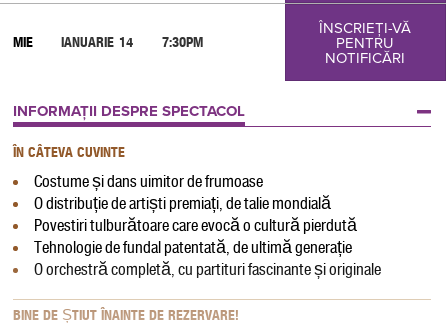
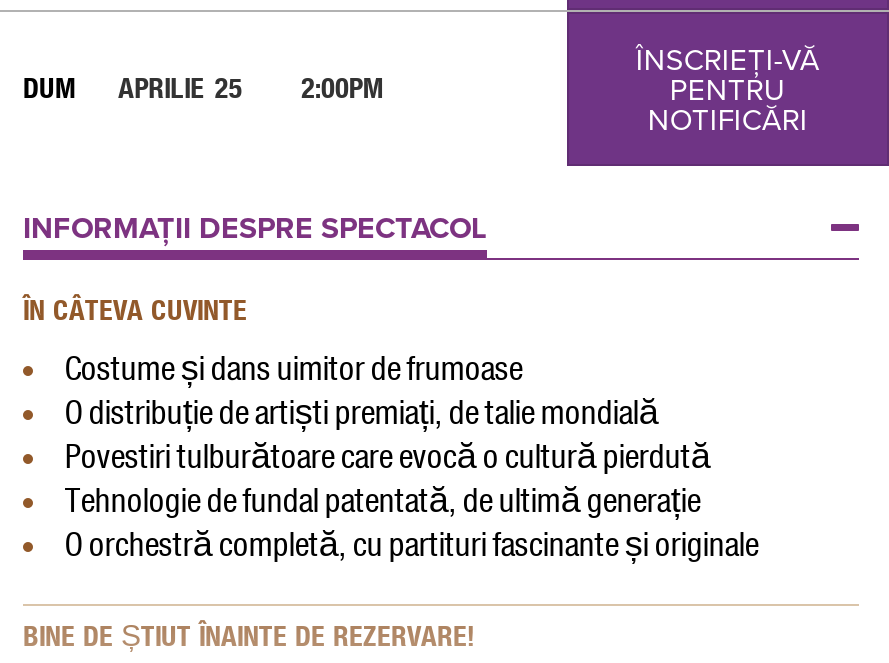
[13,33,203,51] MIE | IANUARIE 14 | 7:30PM -> [23,71,383,107] DUM | APRILIE 25 | 2:00PM

